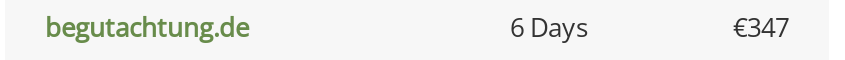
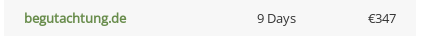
[510,9,588,45] 6 Days -> [256,9,295,27] 9 Days

